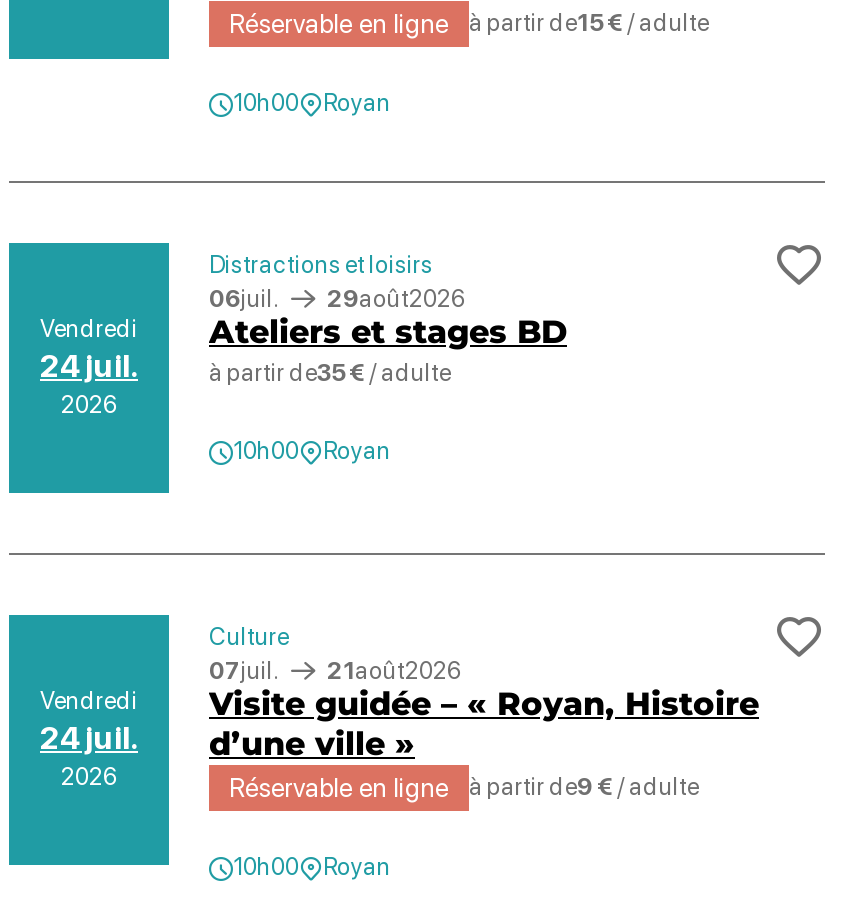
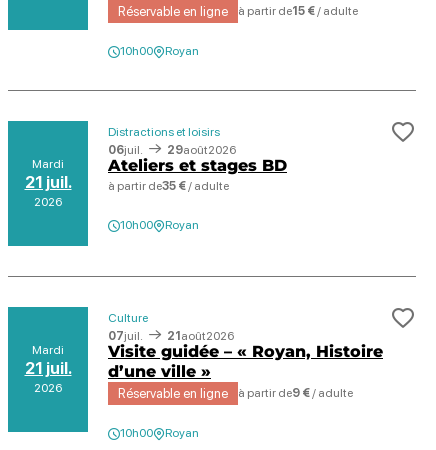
[40,315,138,385] Vendredi | 24 juil. -> [24,157,71,192] Mardi | 21 juil.
[40,687,138,757] Vendredi | 24 juil. -> [24,343,71,378] Mardi | 21 juil.

